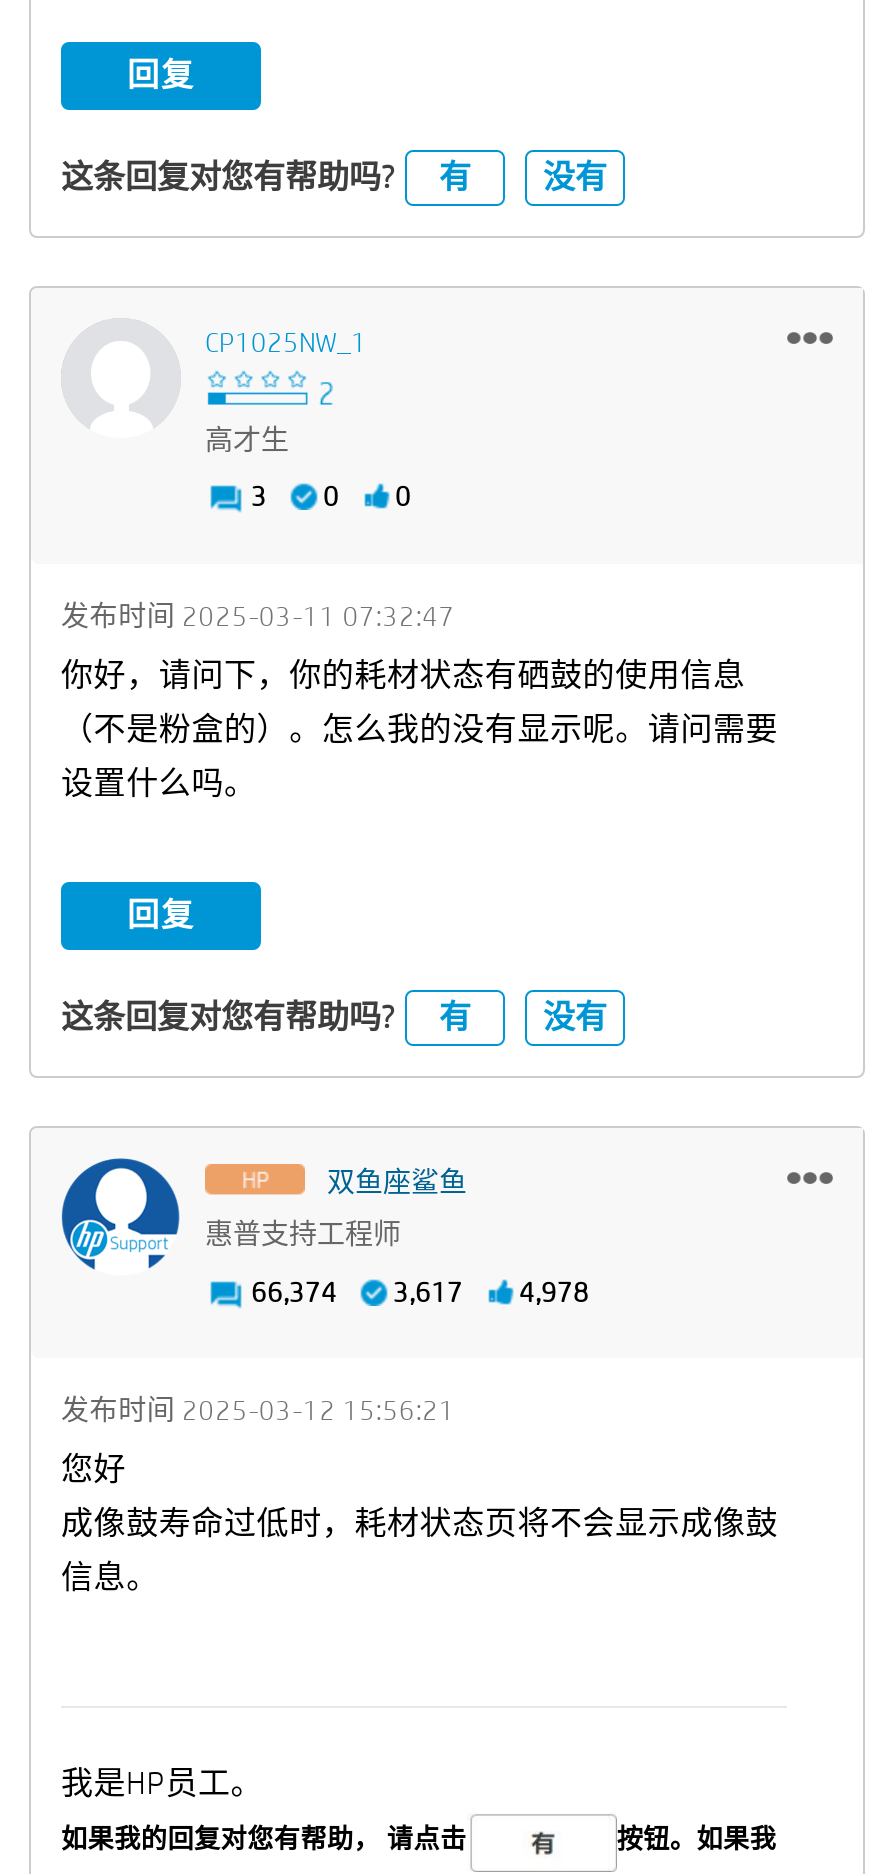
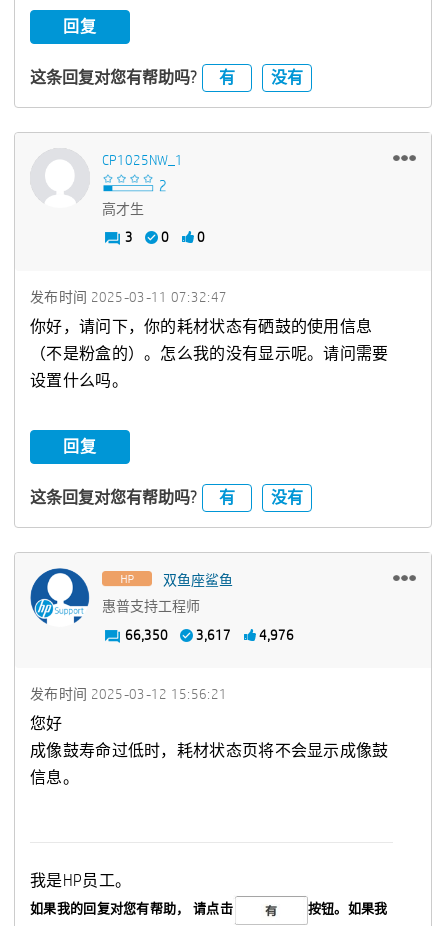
[251,1273,343,1309] 66,374 -> [125,626,171,644] 66,350
[519,1273,589,1309] 4,978 -> [259,626,294,644] 4,976

